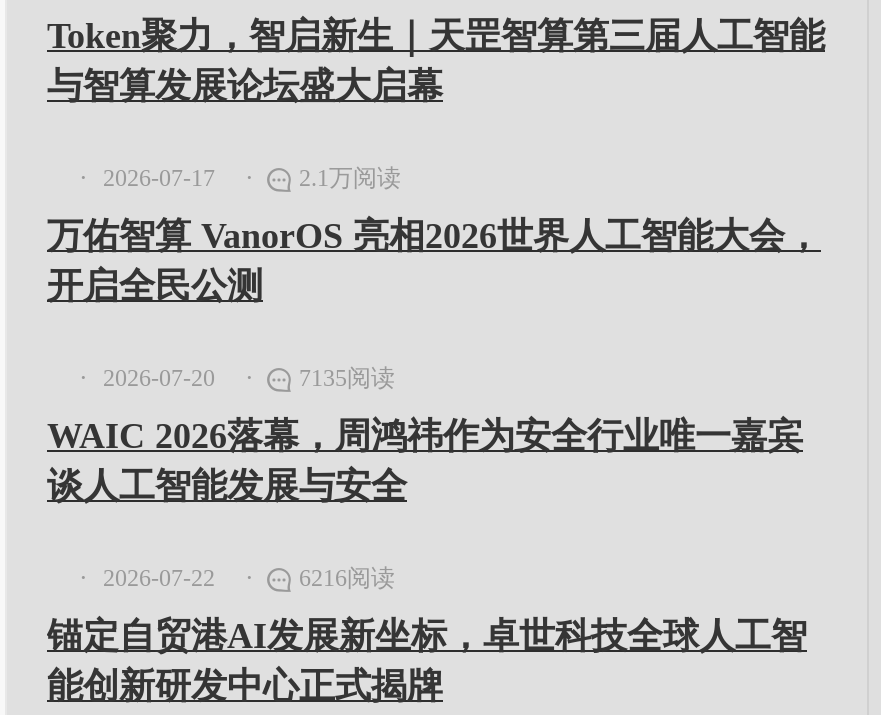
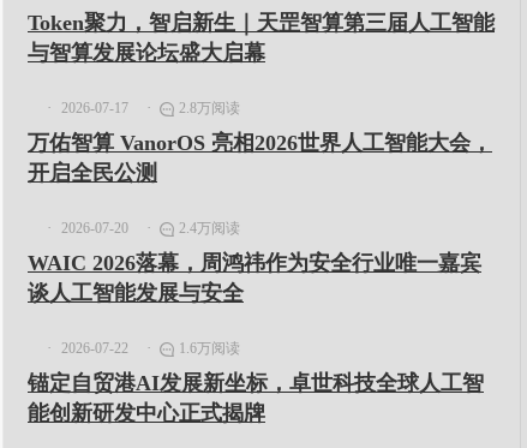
[299,164,401,192] 2.1万阅读 -> [179,100,240,117] 2.8万阅读
[299,364,395,392] 7135阅读 -> [179,220,240,237] 2.4万阅读
[299,564,395,592] 6216阅读 -> [179,340,240,357] 1.6万阅读

